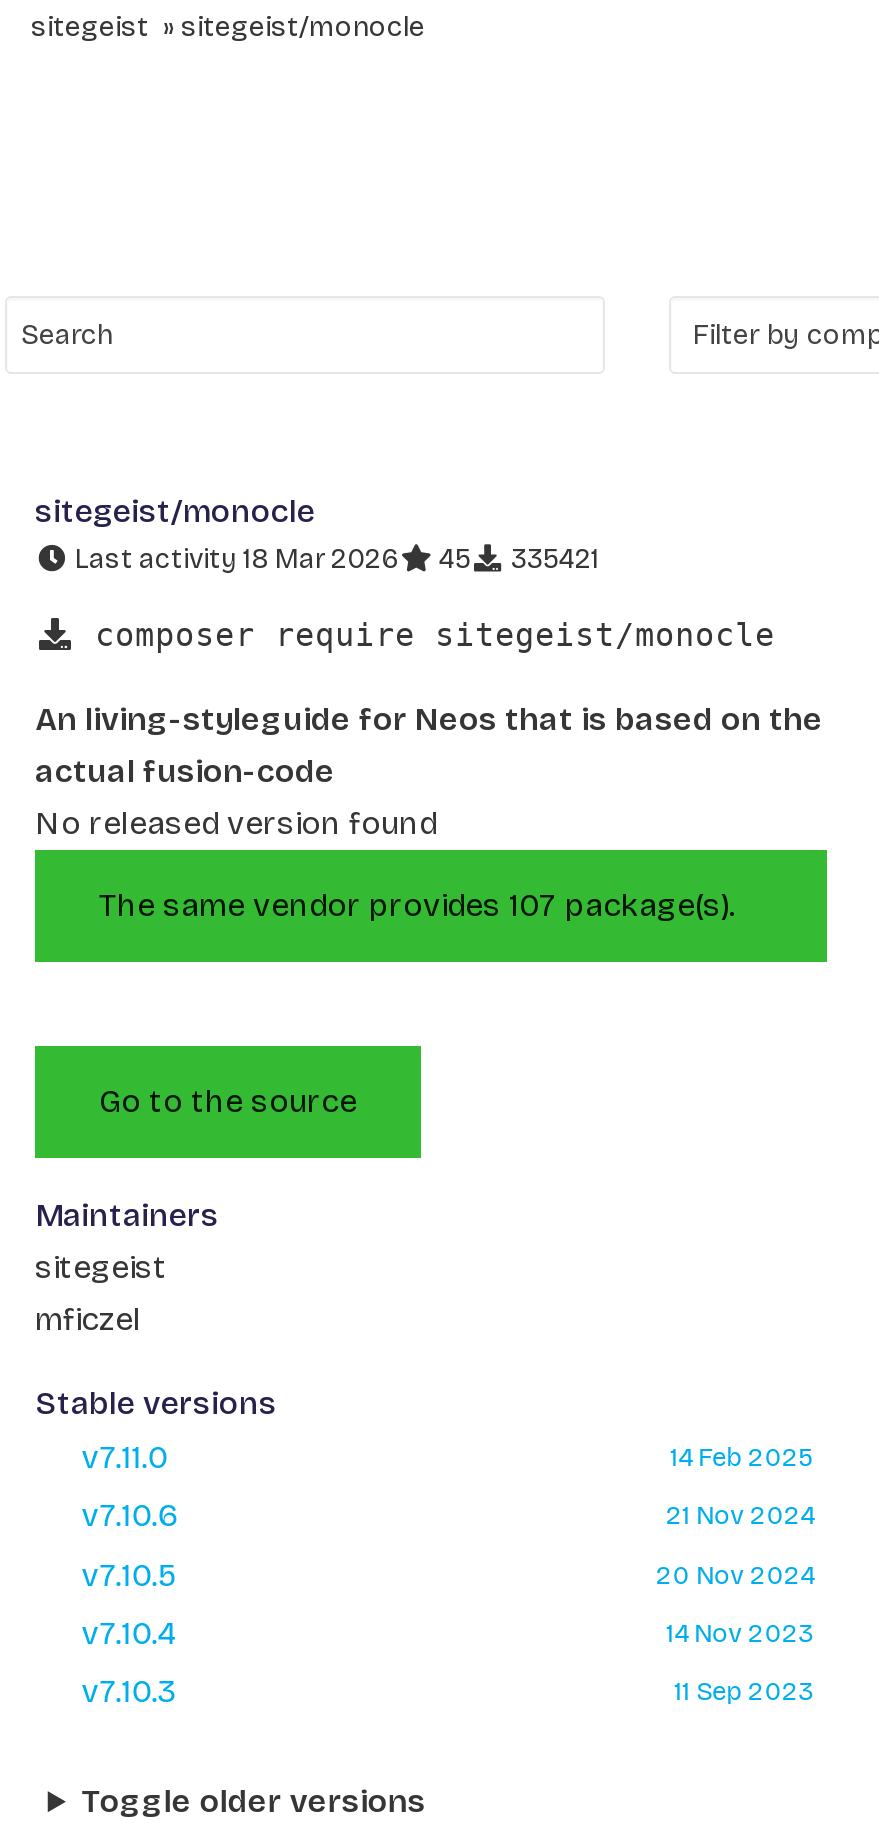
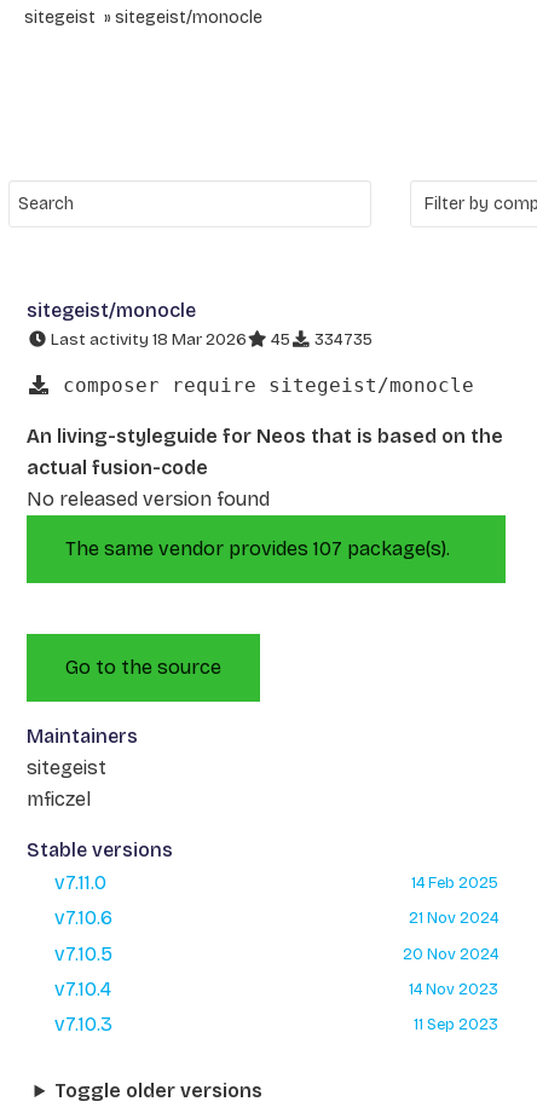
[69,542,599,576] Last activity 18 Mar 2026 45 335421 -> [47,329,373,350] Last activity 18 Mar 2026 45 334735

